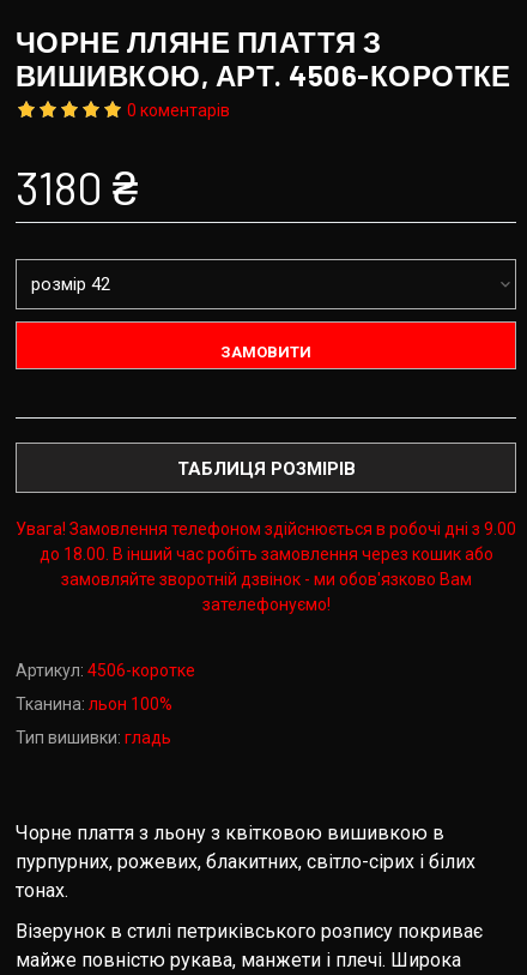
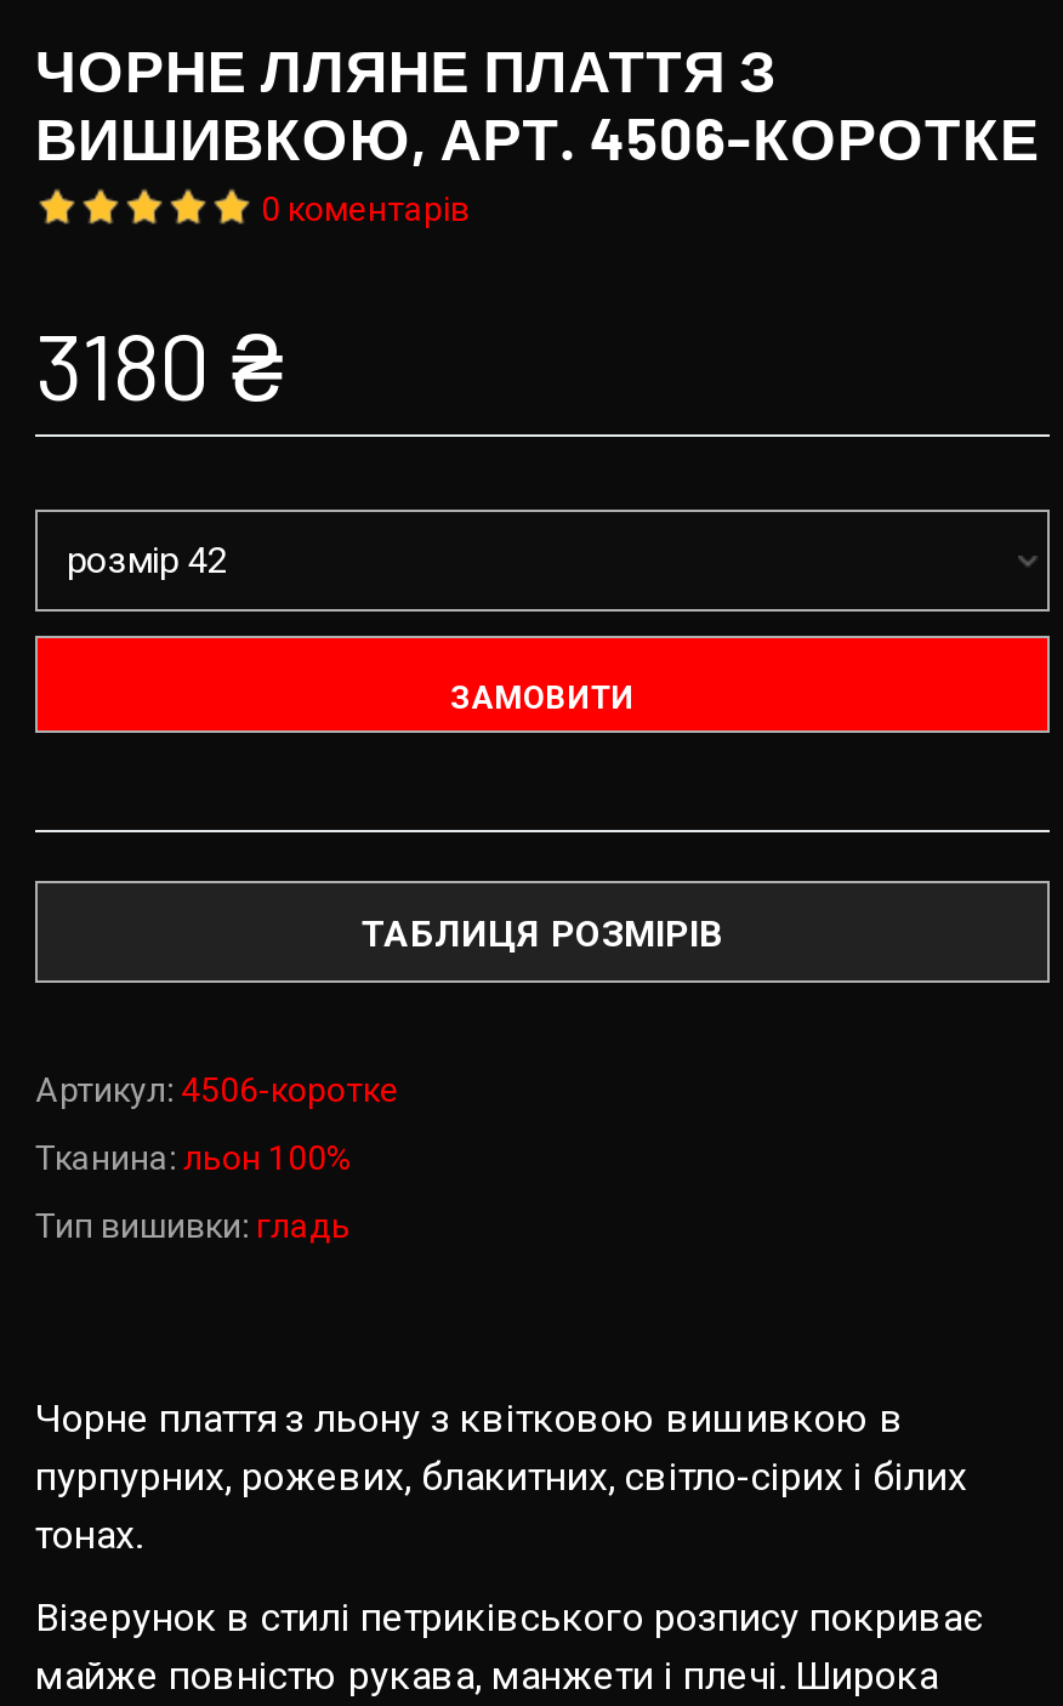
[16,519,516,614] Увага! Замовлення телефоном здійснюється в робочі дні з 9.00 | до 18.00. В інший час робіть замовлення через кошик або | замовляйте зворотній дзвінок - ми обов'язково Вам | зателефонуємо! -> none

